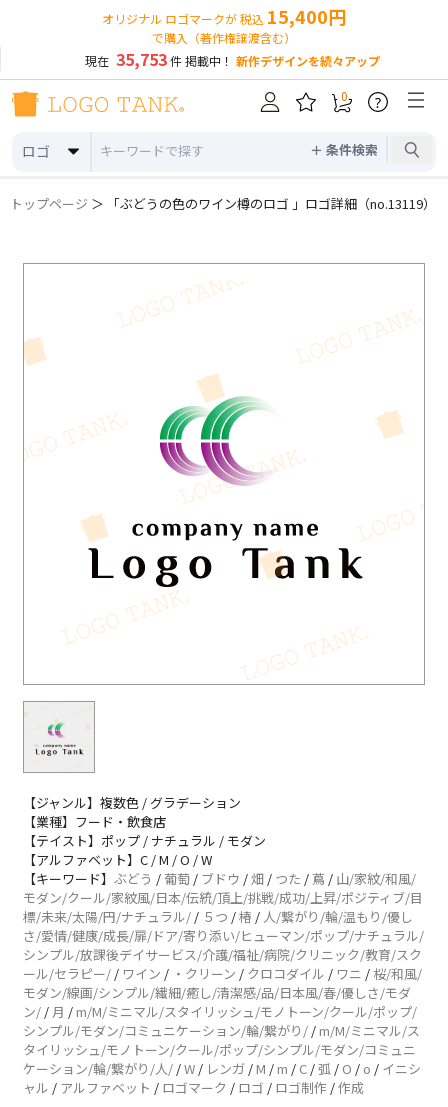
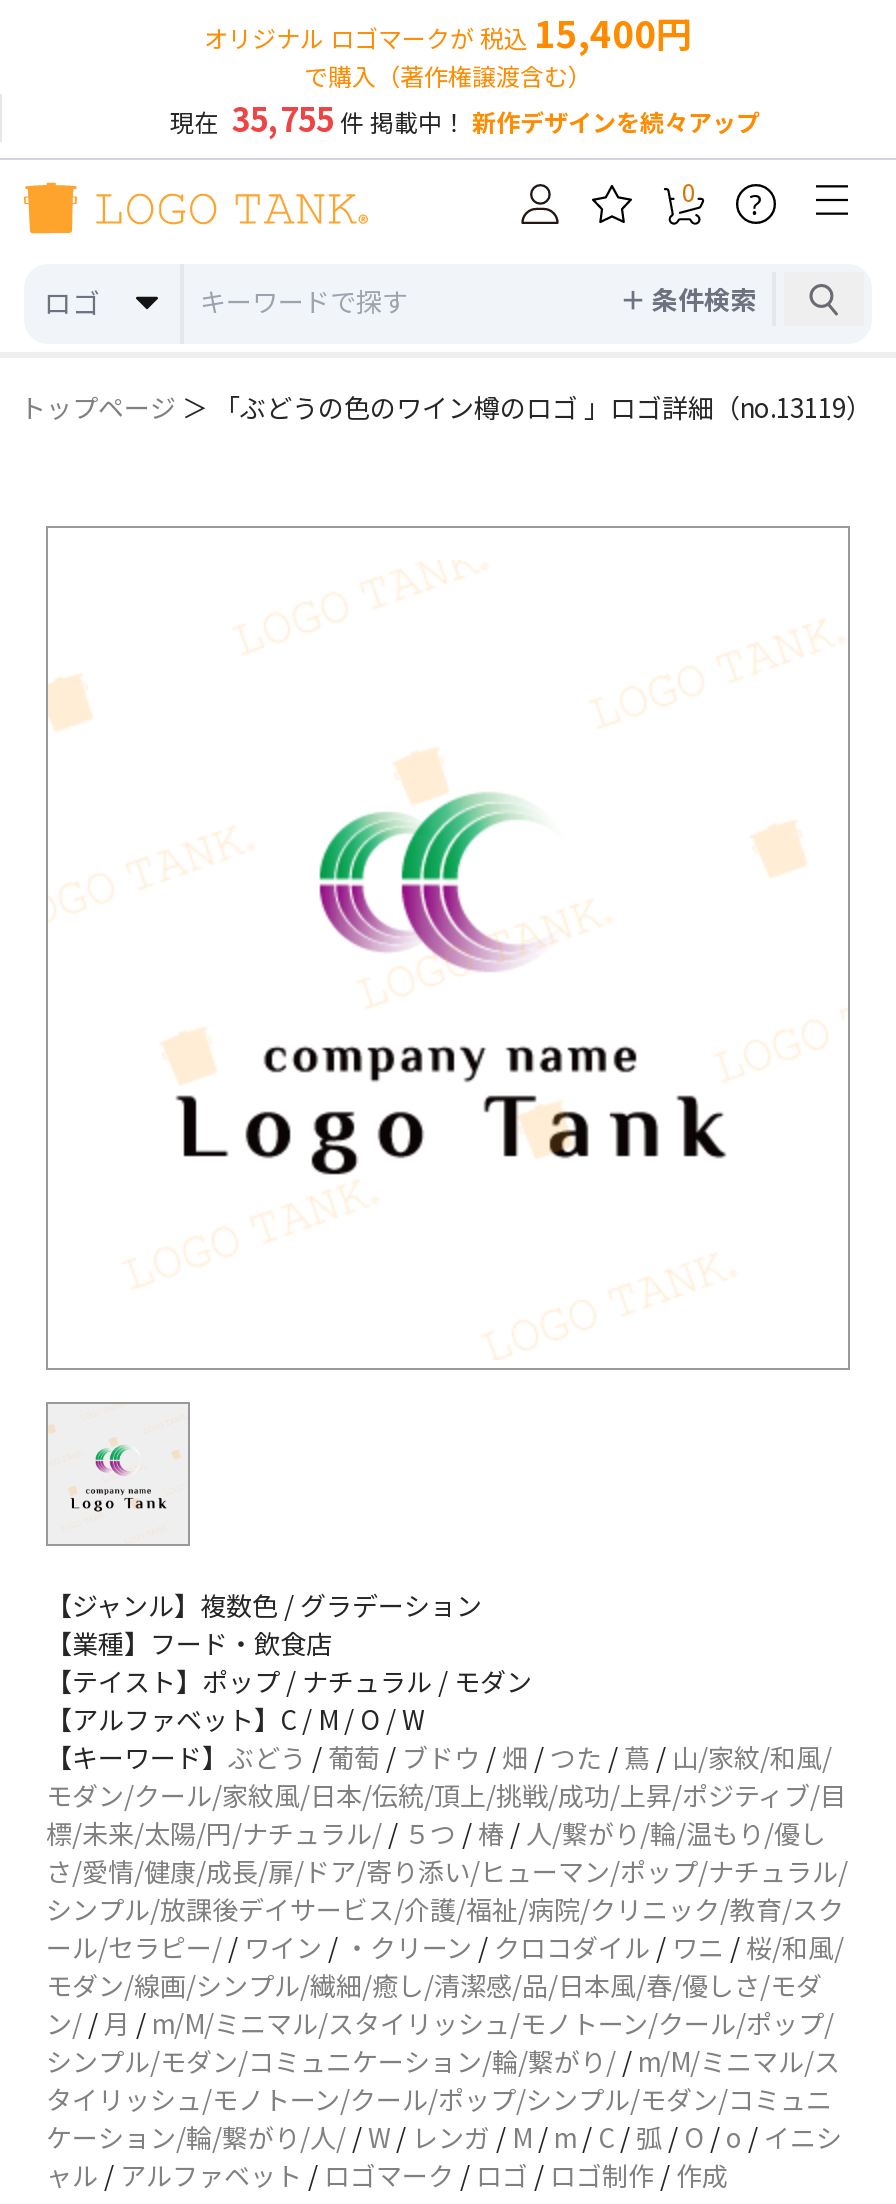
[85,47,380,71] 現在 35,753 件 掲載中！ 新作デザインを続々アップ -> [170,94,760,142] 現在 35,755 件 掲載中！ 新作デザインを続々アップ

